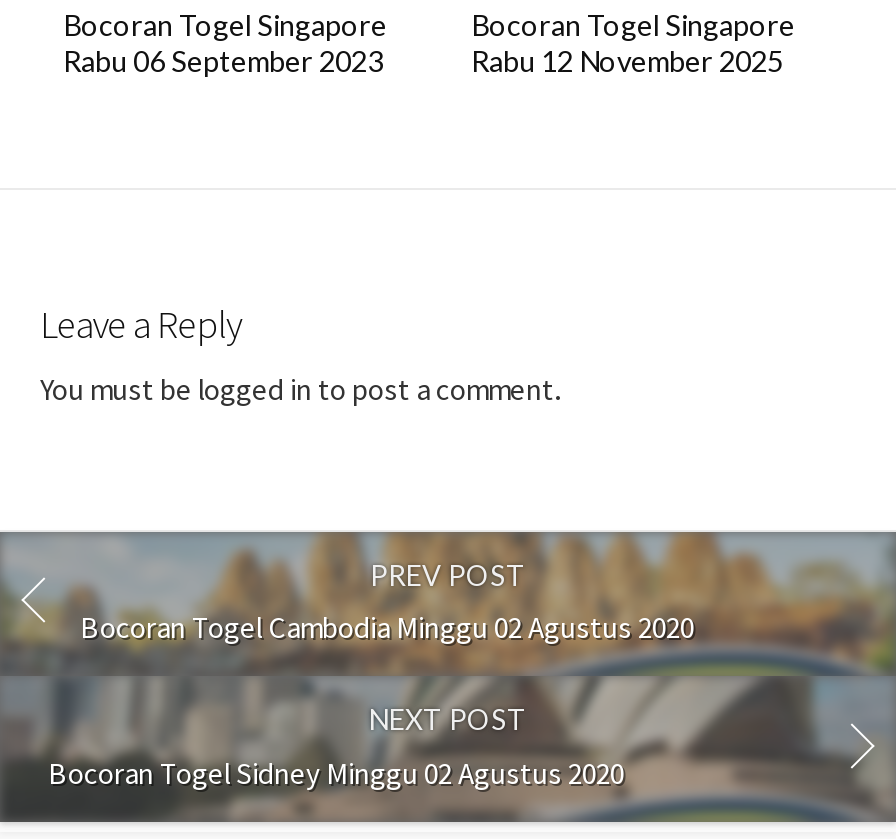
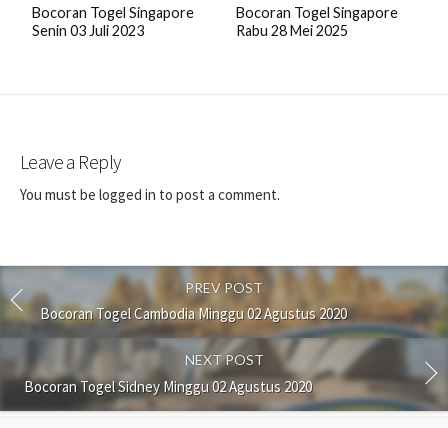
[63,43,383,77] Rabu 06 September 2023 -> [31,22,143,39] Senin 03 Juli 2023
[471,43,783,77] Rabu 12 November 2025 -> [235,22,347,39] Rabu 28 Mei 2025

